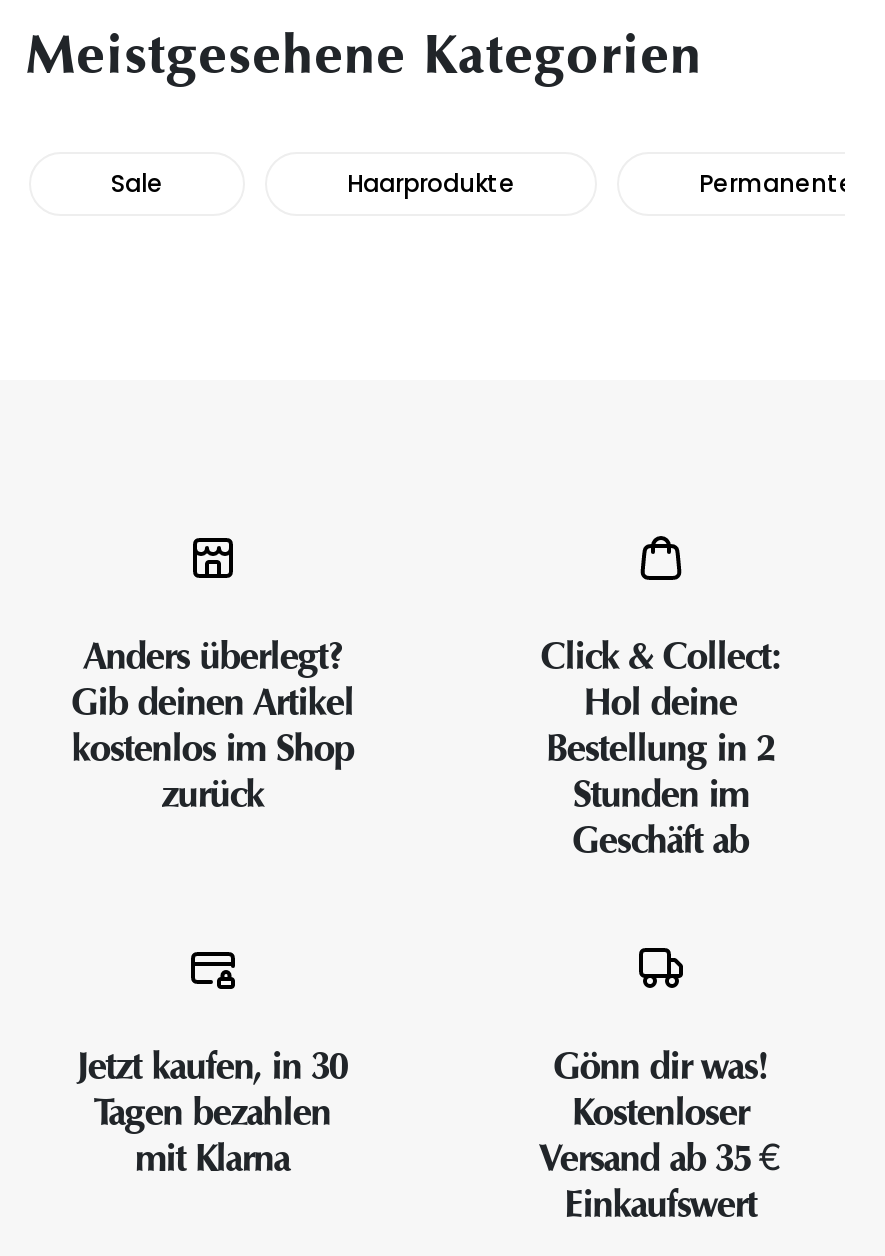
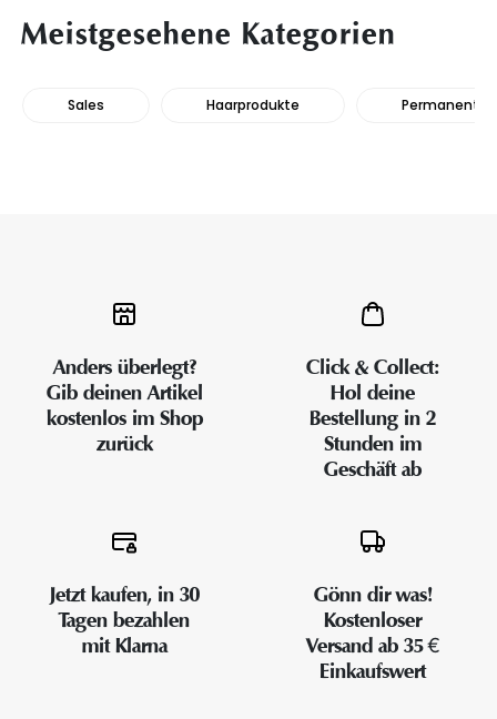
[111,166,163,200] Sale -> [68,95,104,114] Sales

